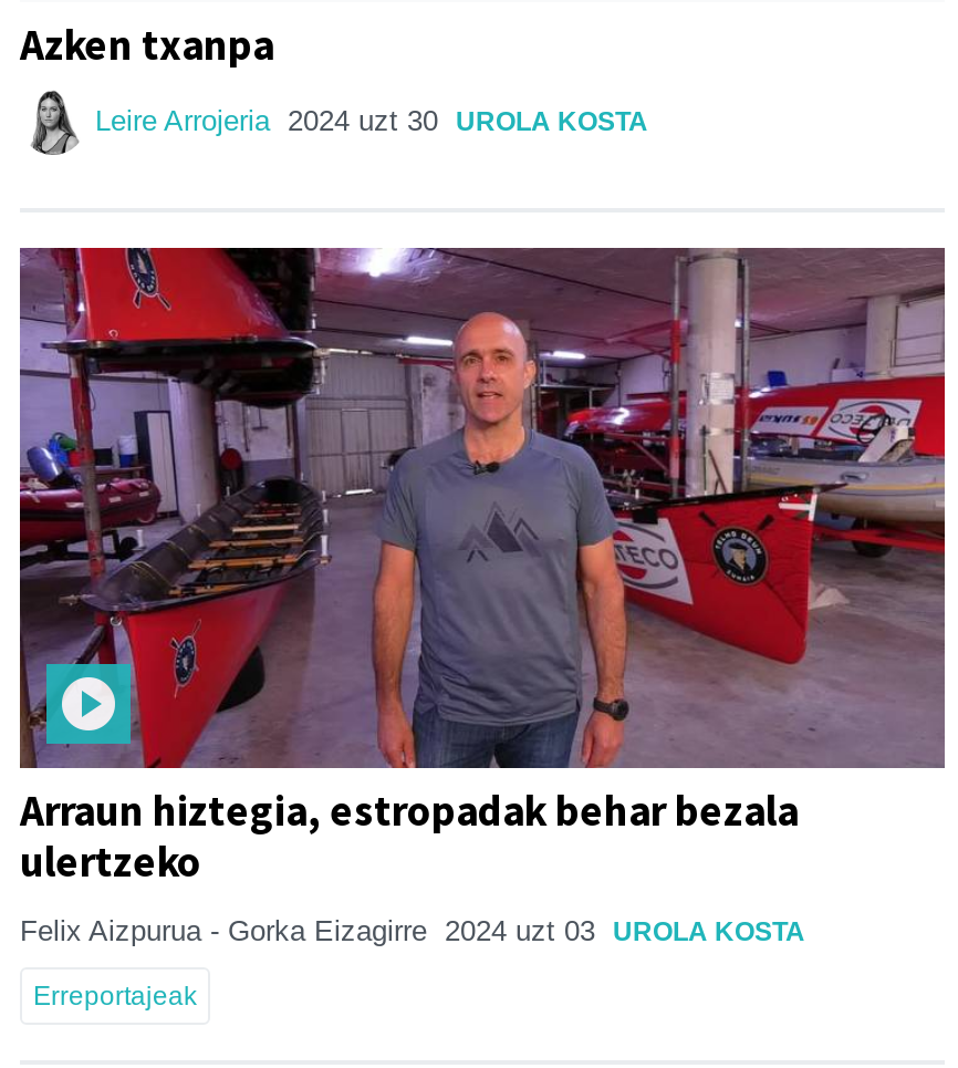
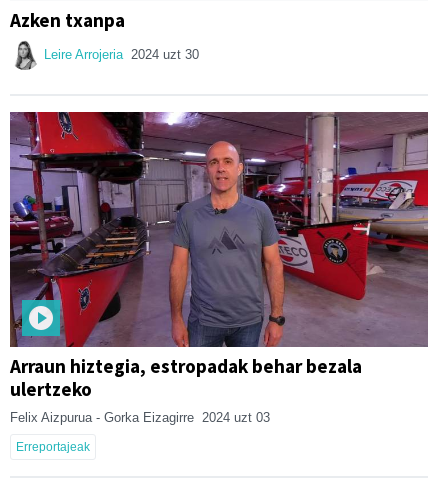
[95,104,648,137] Leire Arrojeria 2024 uzt 30 UROLA KOSTA -> [44,47,199,62] Leire Arrojeria 2024 uzt 30
[20,913,805,947] Felix Aizpurua - Gorka Eizagirre 2024 uzt 03 UROLA KOSTA -> [10,410,270,425] Felix Aizpurua - Gorka Eizagirre 2024 uzt 03

